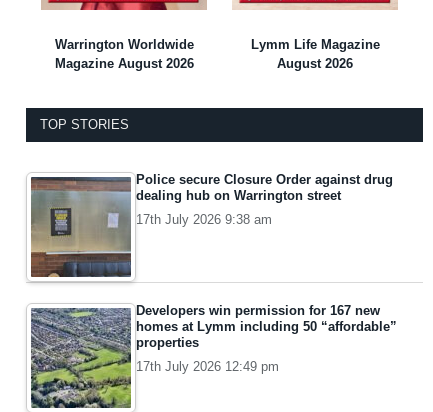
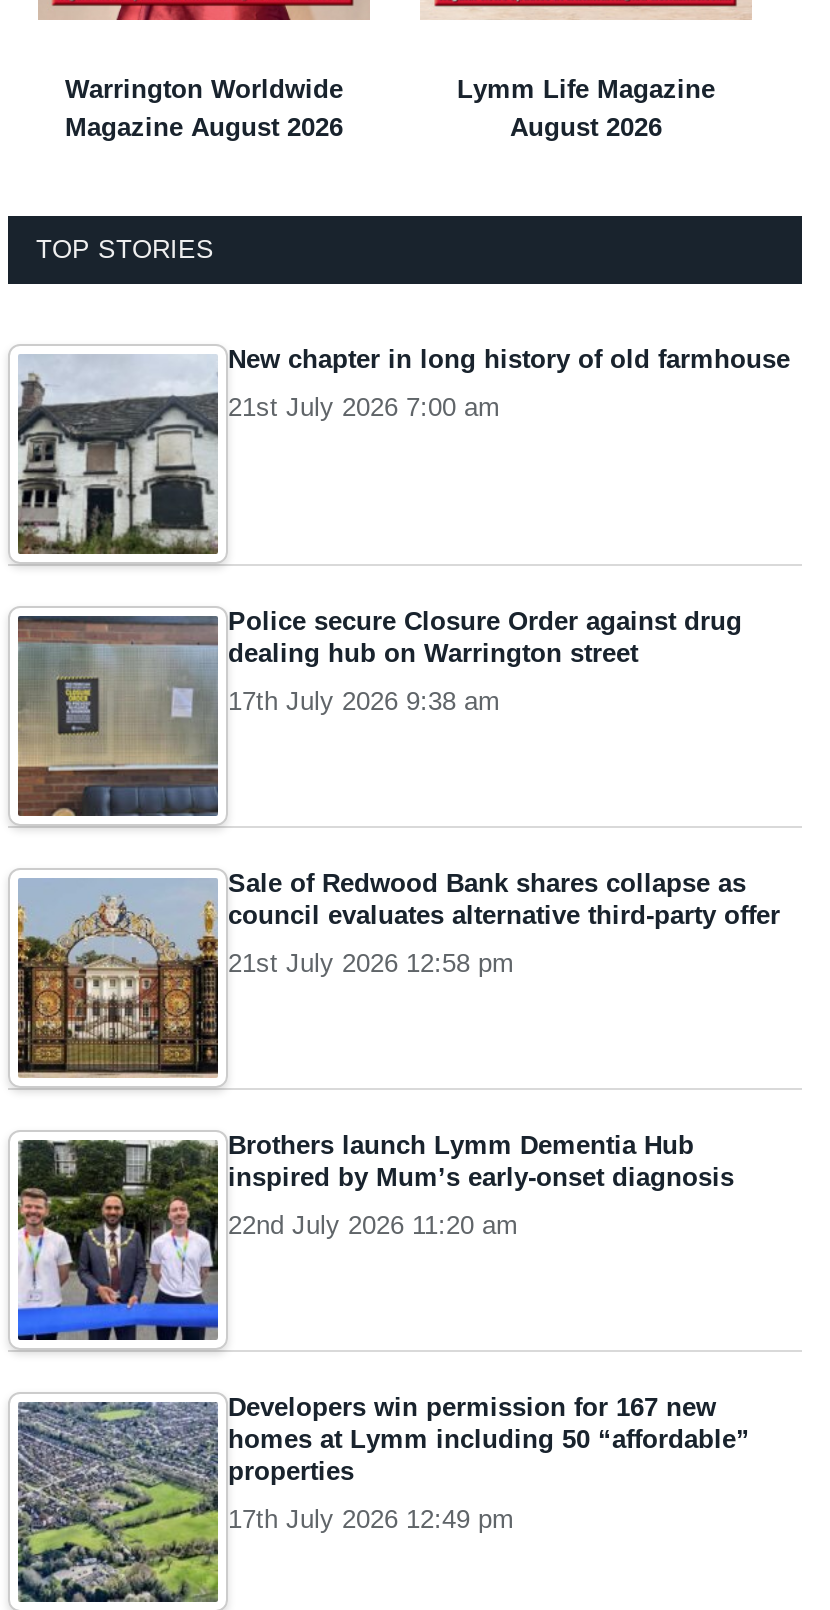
none -> [18,344,790,556] [image] | New chapter in long history of old farmhouse | 21st July 2026 7:00 am
none -> [16,868,780,1092] [image] | Sale of Redwood Bank shares collapse as | council evaluates alternative third-party offer | 21st July 2026 12:58 pm
none -> [16,1130,734,1342] [image] | Brothers launch Lymm Dementia Hub | inspired by Mum’s early-onset diagnosis | 22nd July 2026 11:20 am

